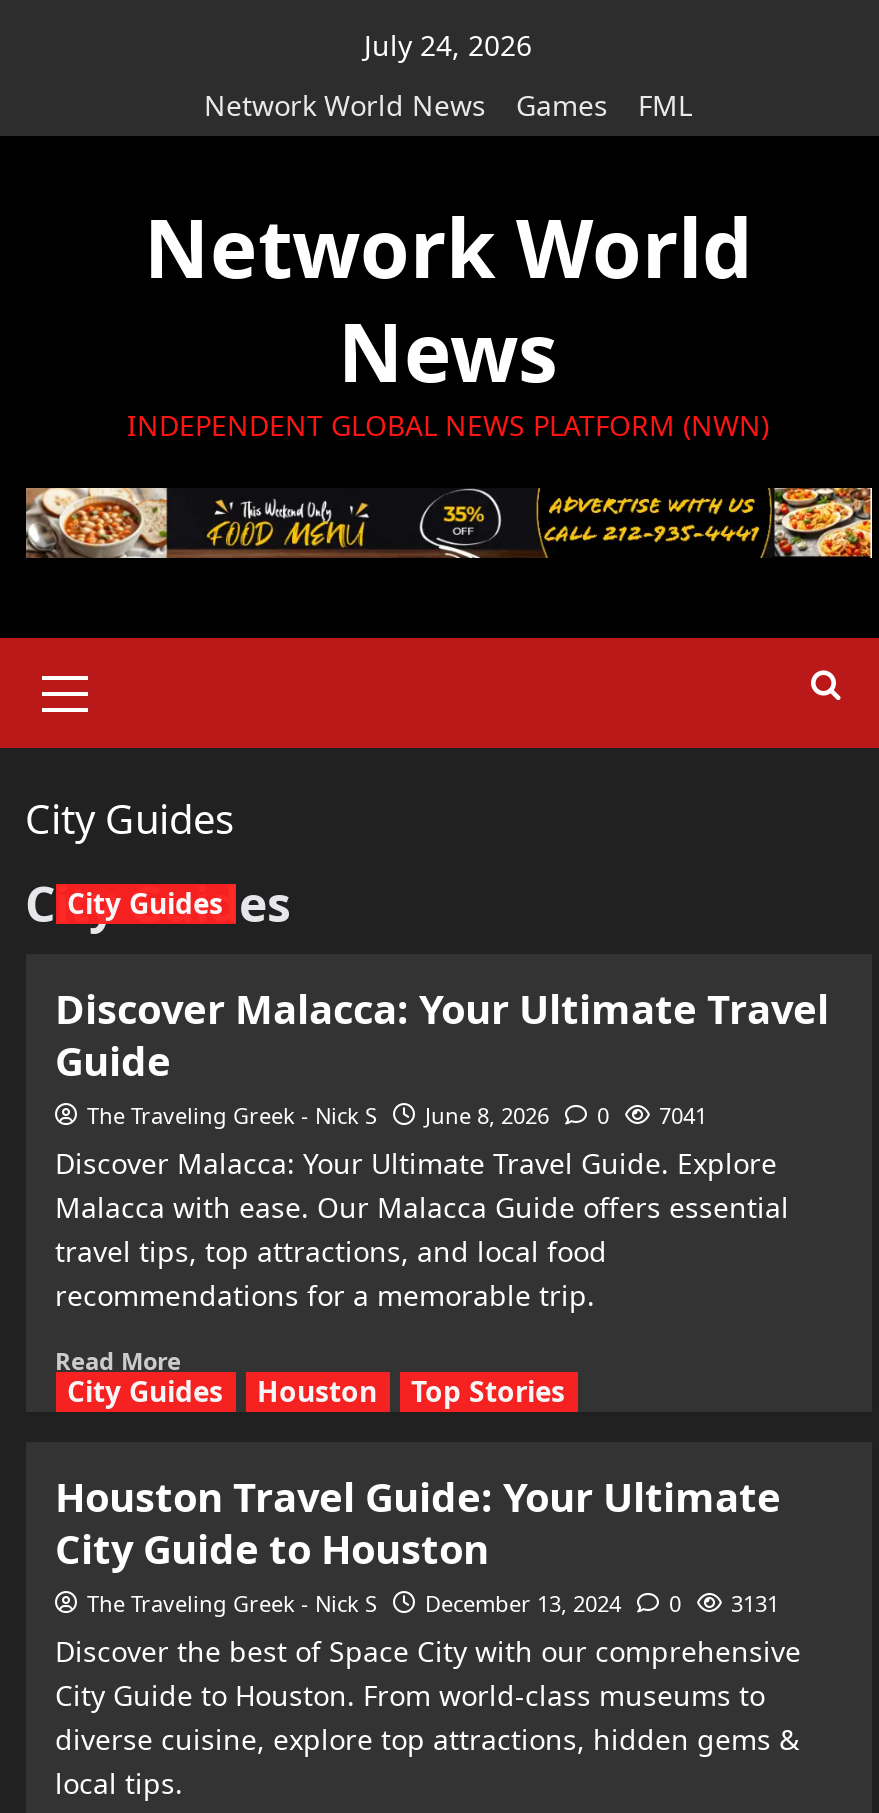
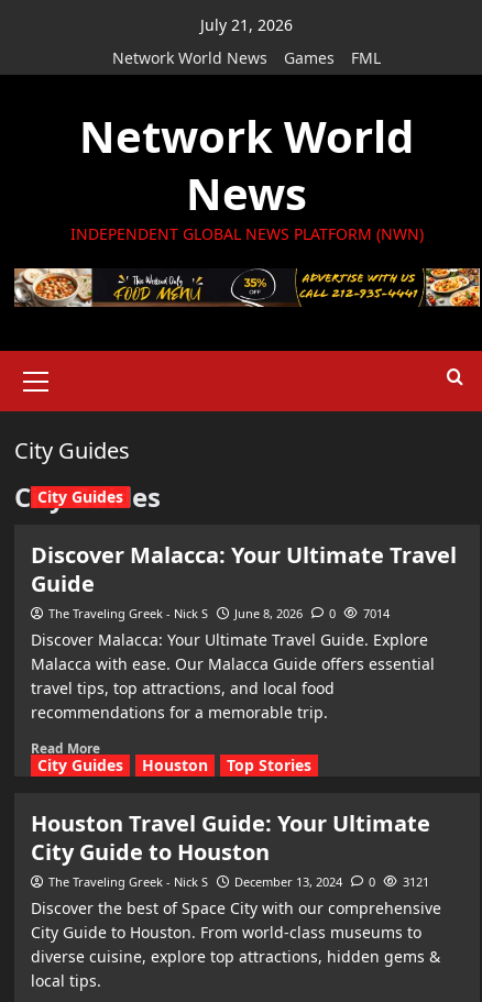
[364,26,532,64] July 24, 2026 -> [200,14,293,35] July 21, 2026
[87,1100,707,1130] The Traveling Greek - Nick S June 8, 2026 0 7041 -> [48,605,389,621] The Traveling Greek - Nick S June 8, 2026 0 7014
[87,1588,779,1618] The Traveling Greek - Nick S December 13, 2024 0 3131 -> [48,873,429,890] The Traveling Greek - Nick S December 13, 2024 0 3121

